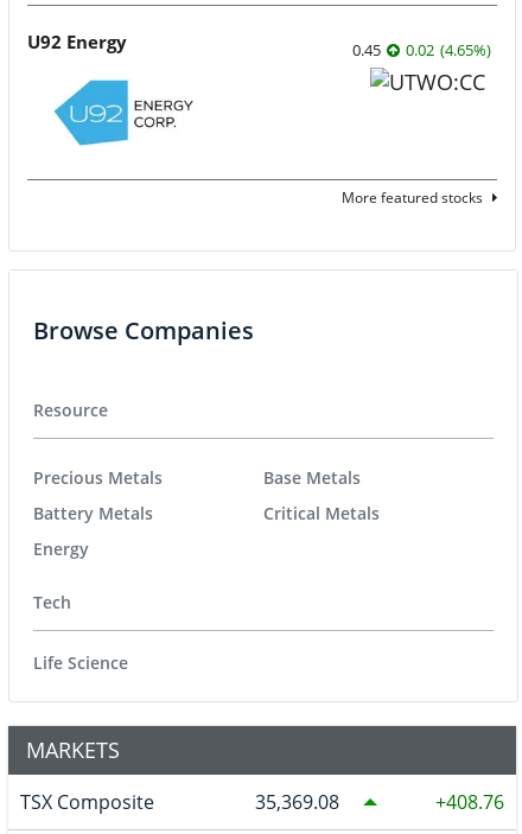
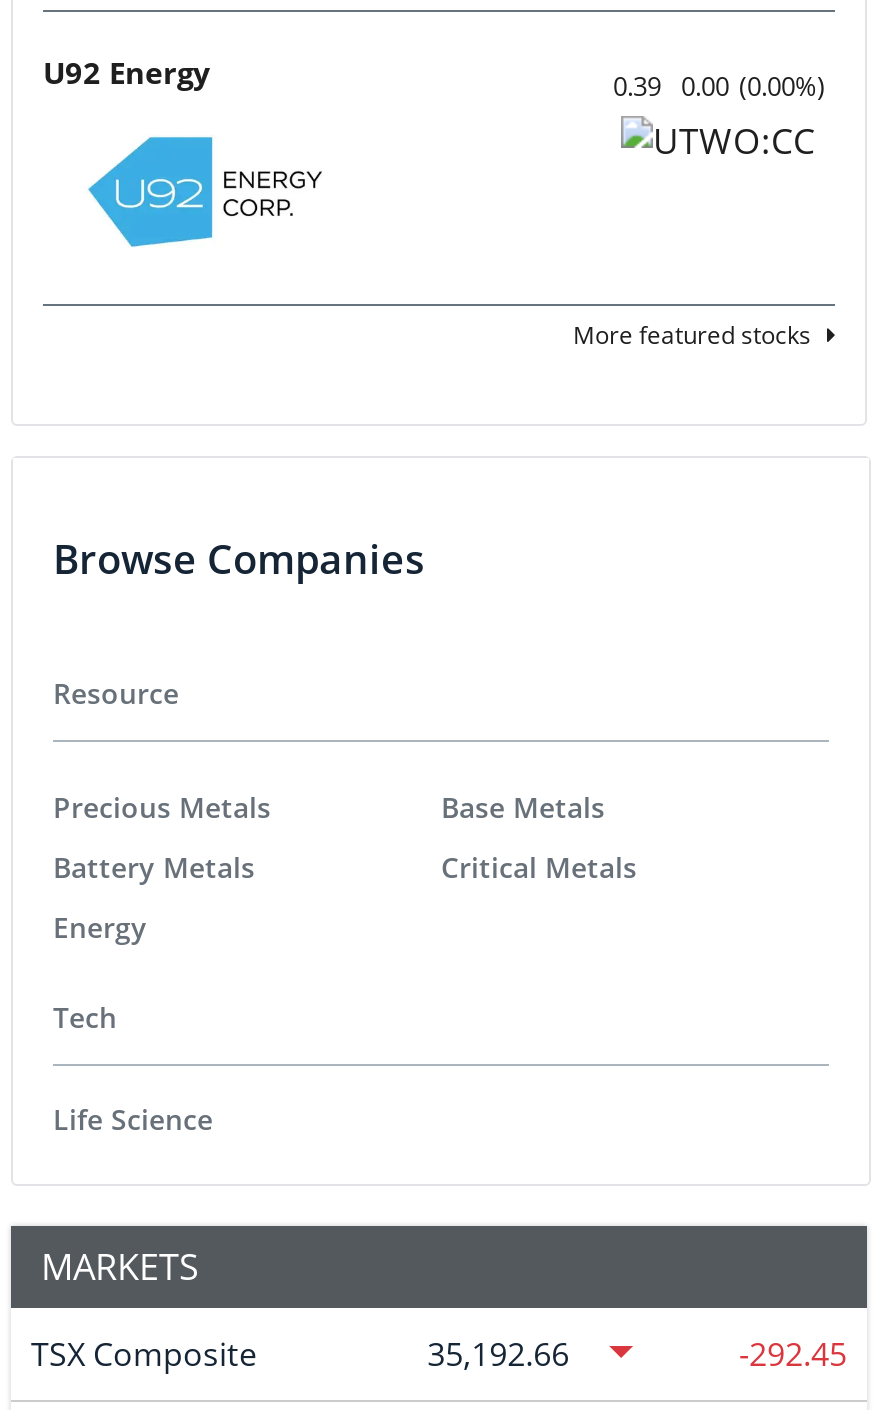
[352,39,491,61] 0.45 | 0.02 (4.65%) -> [613,68,825,104] 0.39 0.00 (0.00%)
[255,789,339,815] 35,369.08 -> [427,1333,569,1377] 35,192.66
[446,789,504,815] 408.76 -> [739,1333,847,1377] -292.45

